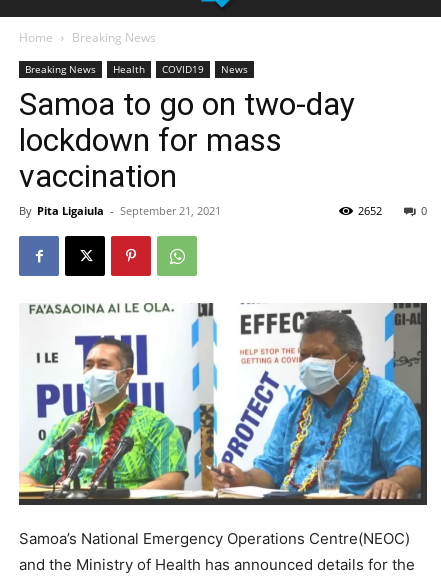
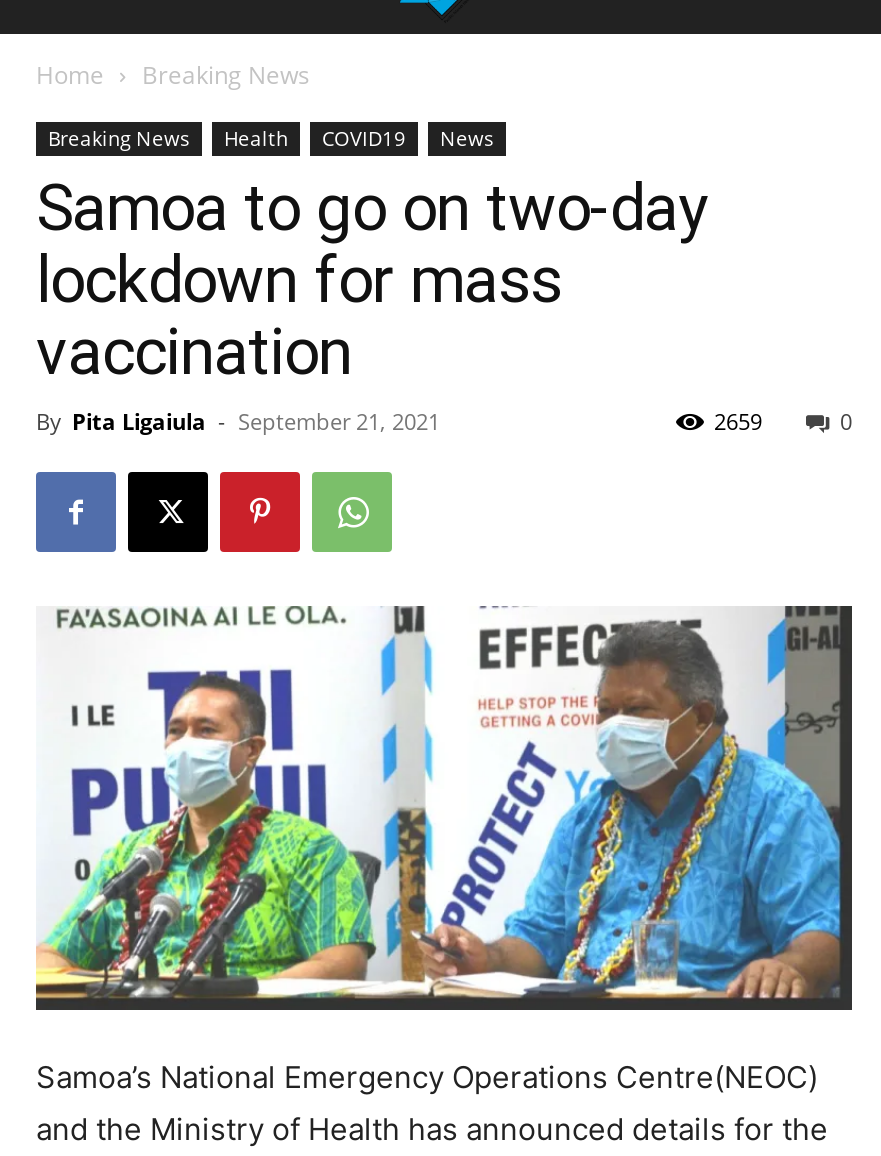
[358,203,382,218] 2652 -> [714,406,762,436] 2659

